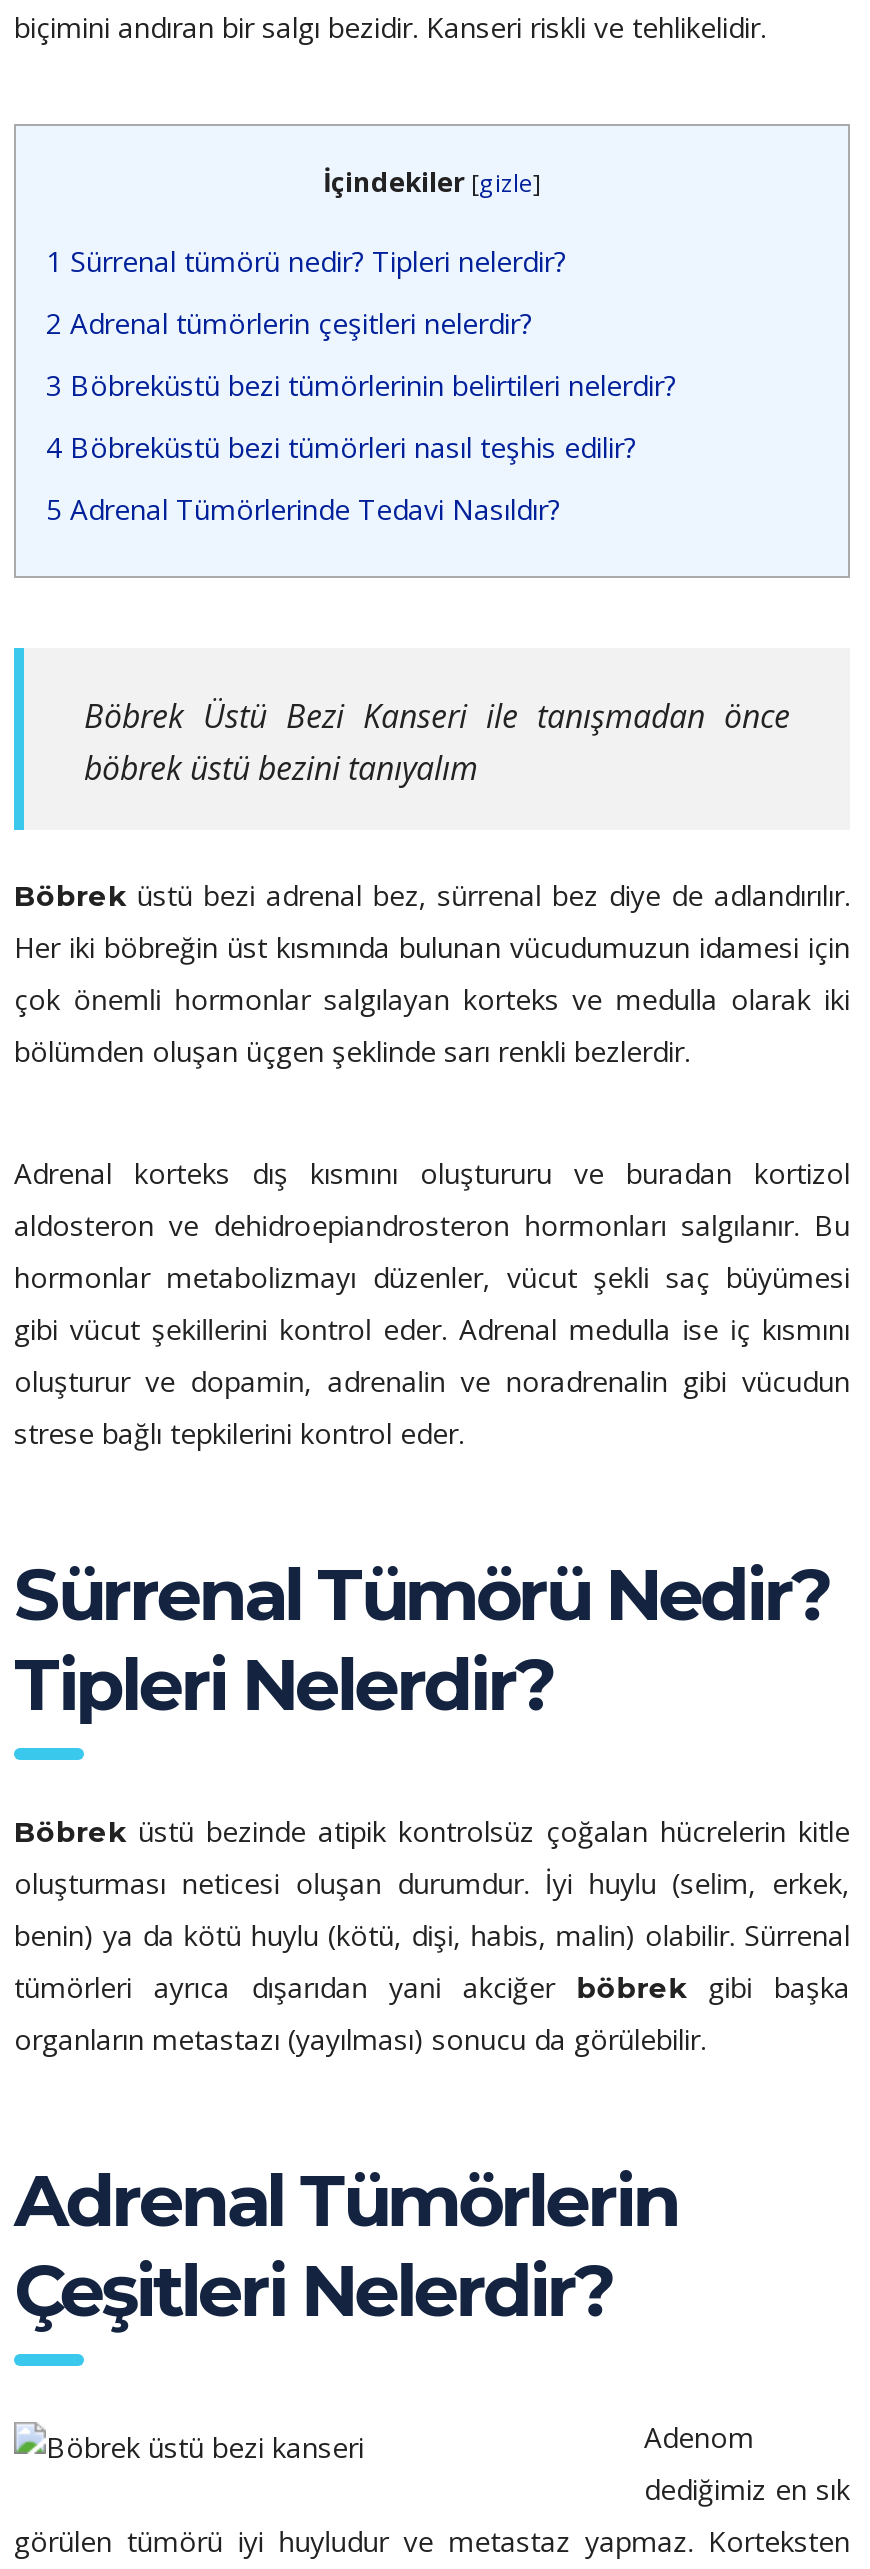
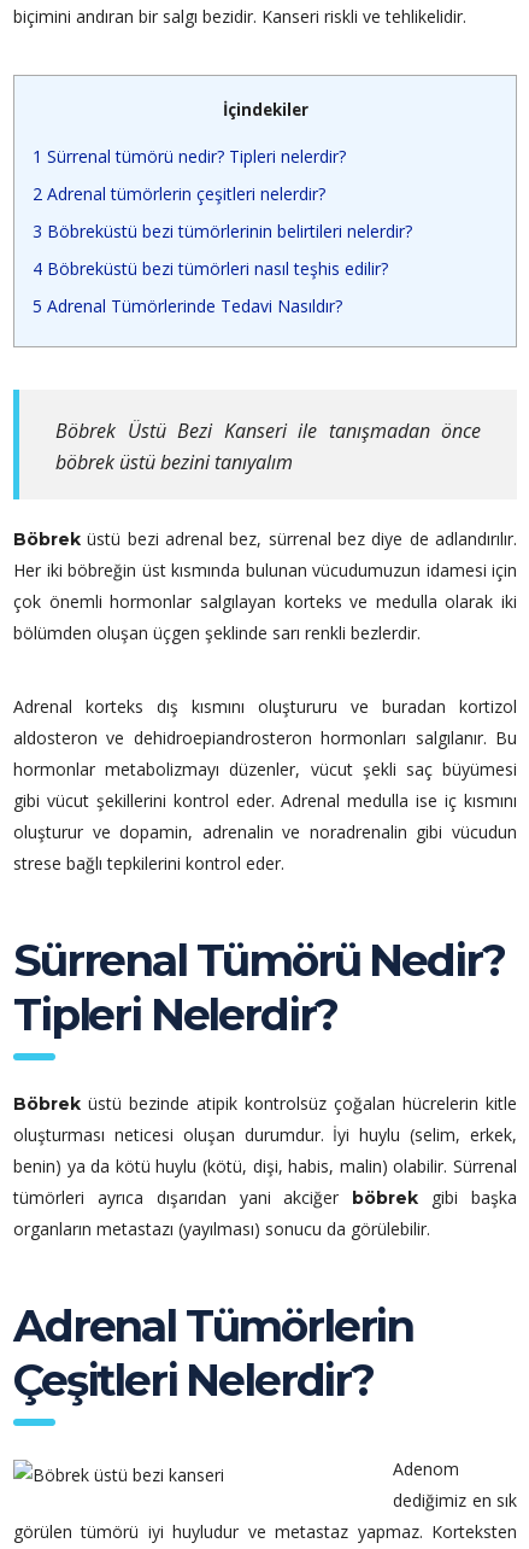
[323,164,541,200] İçindekiler [gizle] -> [222,99,308,121] İçindekiler

